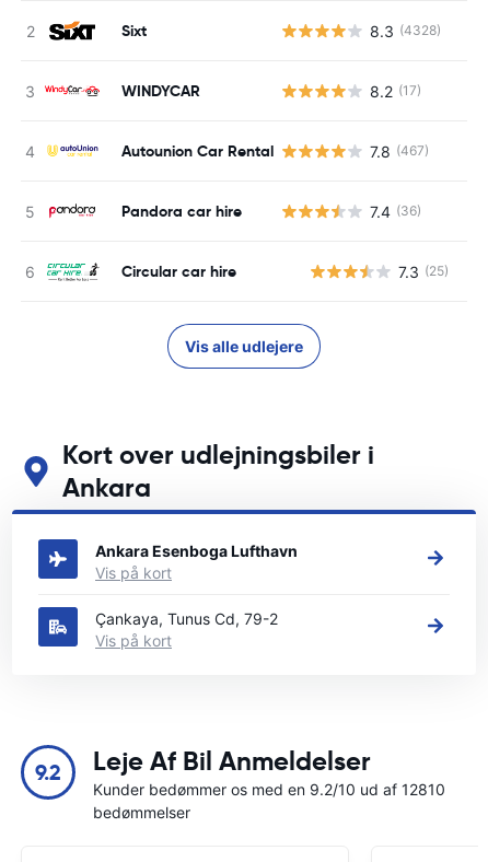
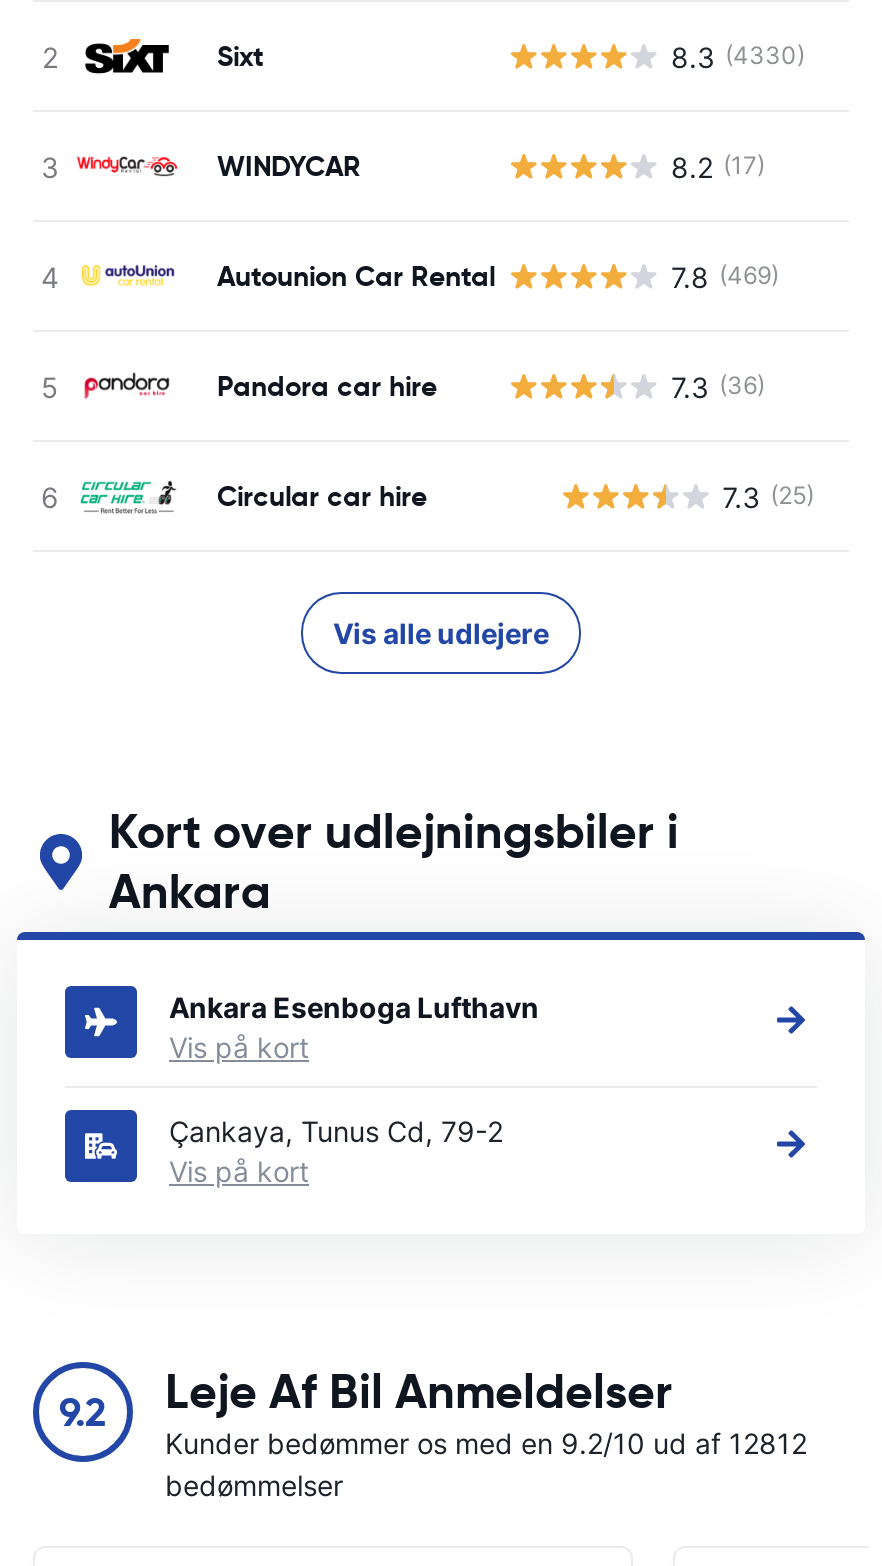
[370,21,441,40] 8.3 (4328) -> [671,39,805,73] 8.3 (4330)
[370,142,429,160] 7.8 (467) -> [671,259,779,293] 7.8 (469)
[370,202,421,220] 7.4 (36) -> [671,369,765,403] 7.3 (36)
[93,780,445,799] Kunder bedømmer os med en 9.2/10 ud af 12810 -> [165,1426,807,1460] Kunder bedømmer os med en 9.2/10 ud af 12812

